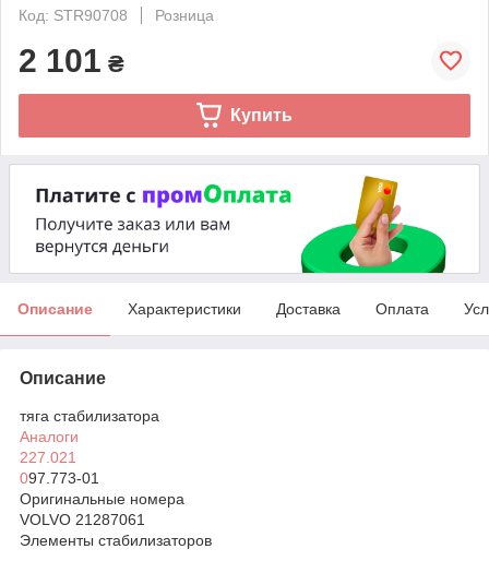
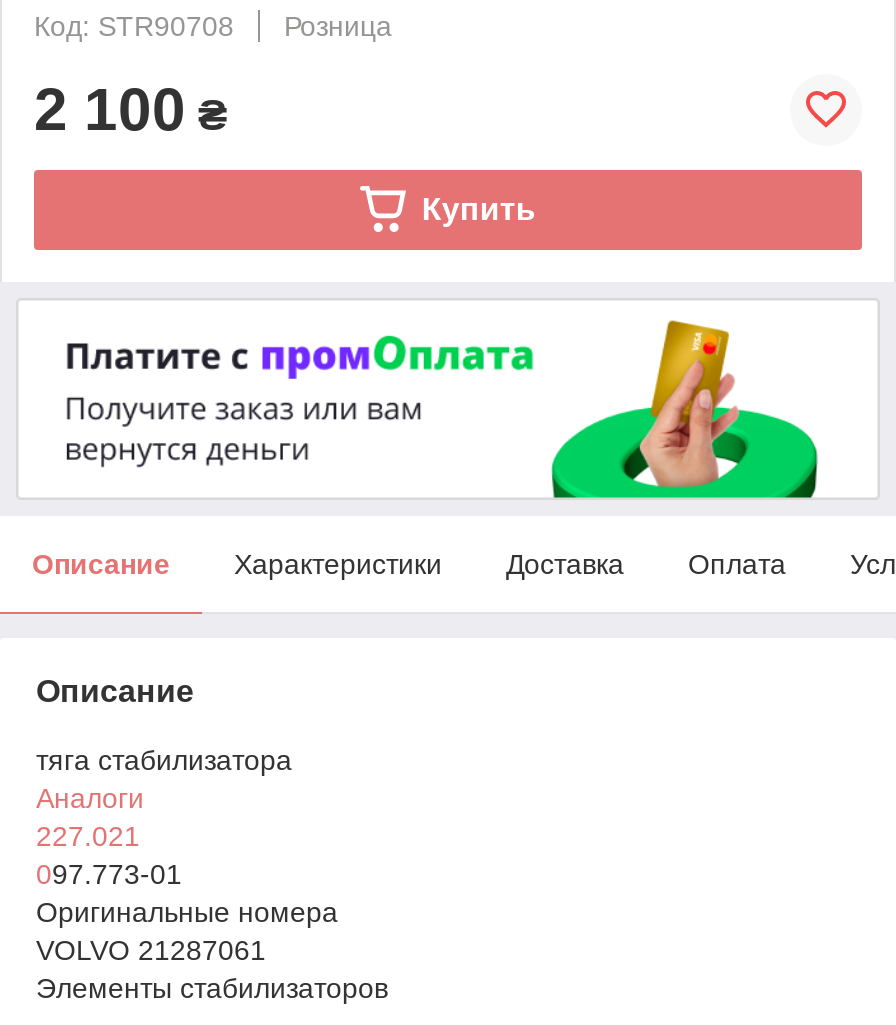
[19,42,124,78] 2 101 ₴ -> [34,76,228,142] 2 100 ₴

